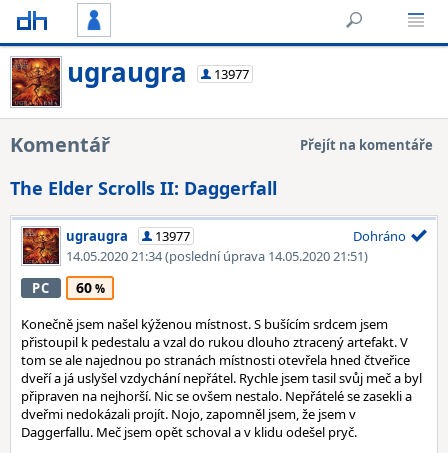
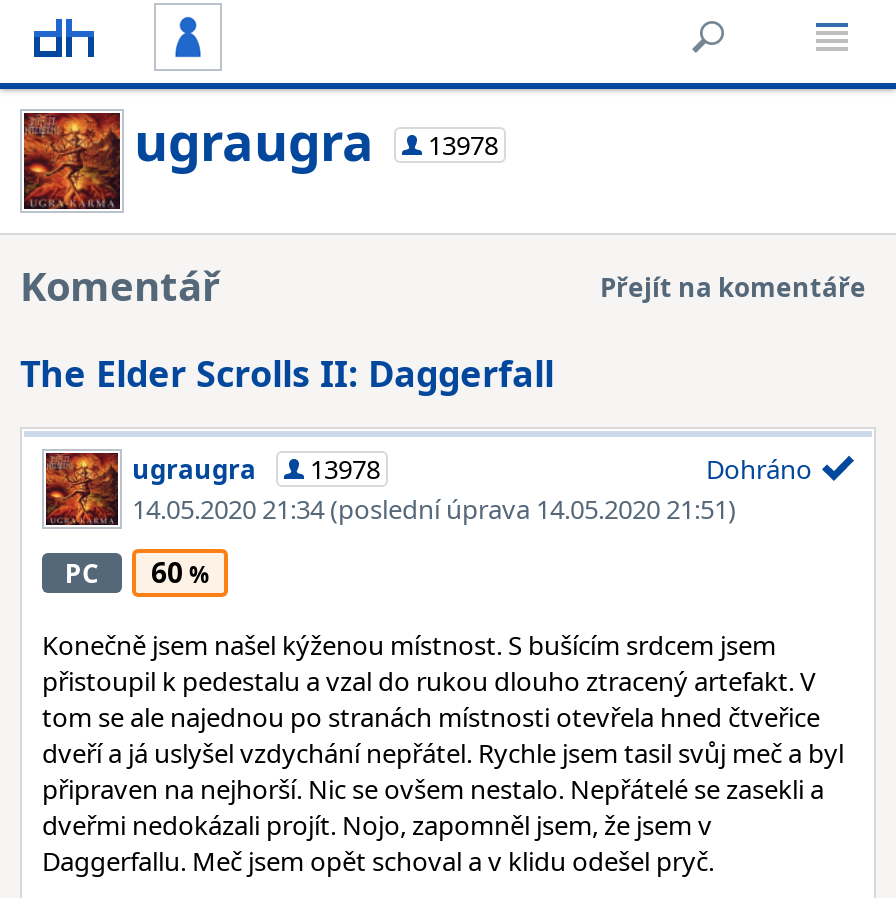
[67,54,249,90] ugraugra 13977 -> [134,105,498,177] ugraugra 13978
[66,227,190,245] ugraugra 13977 -> [132,451,380,487] ugraugra 13978

